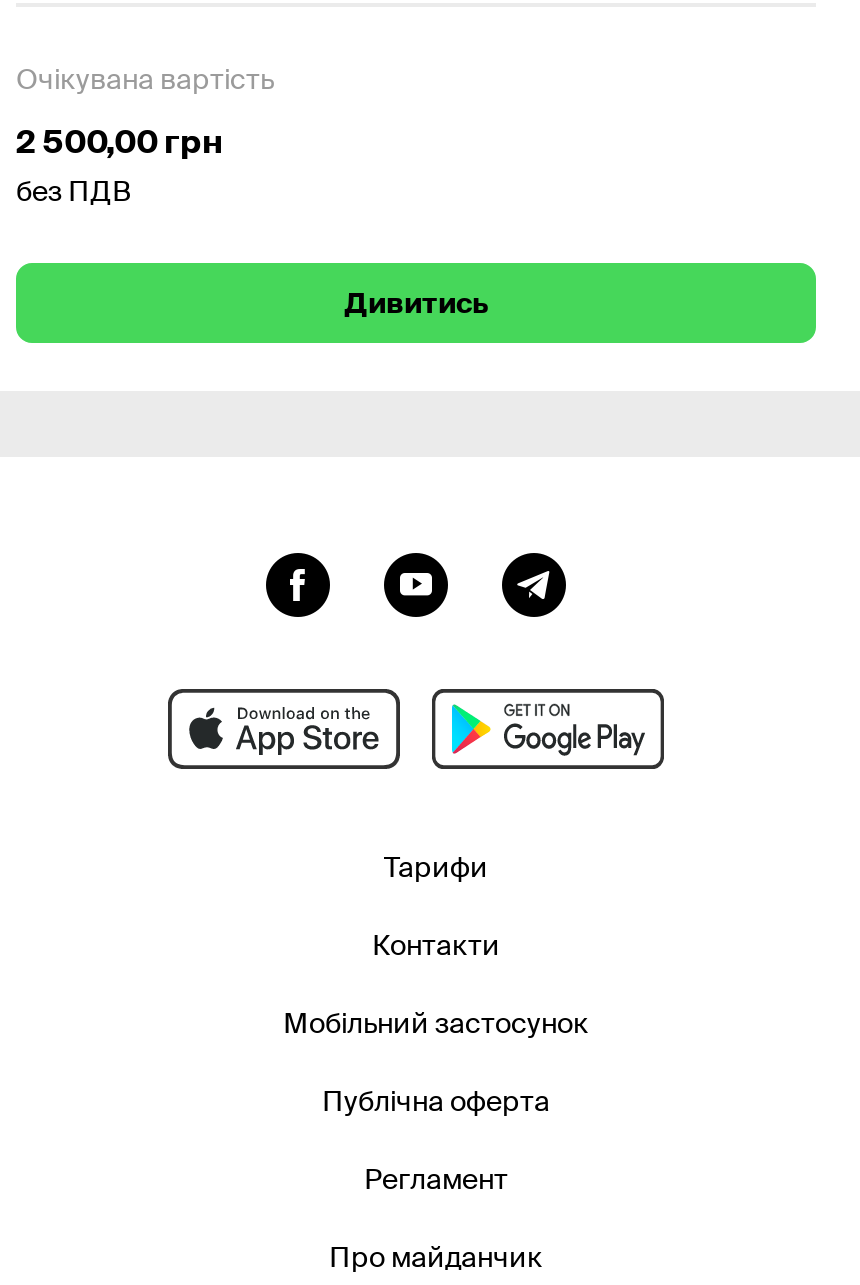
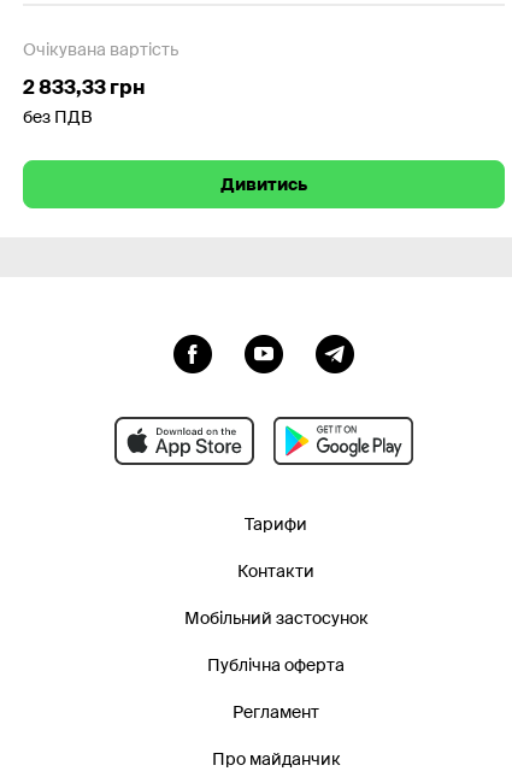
[16,121,224,163] 2 500,00 грн -> [23,75,146,100] 2 833,33 грн

